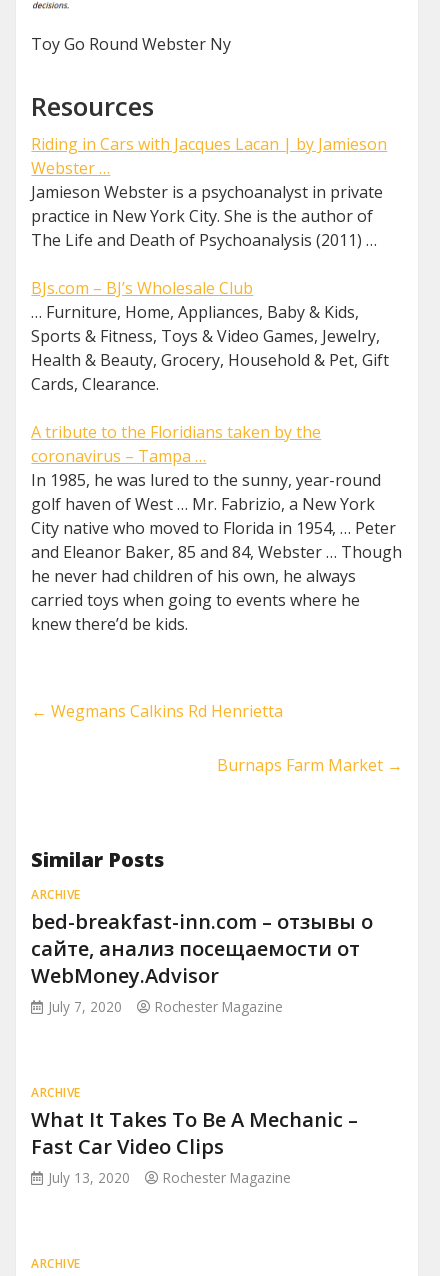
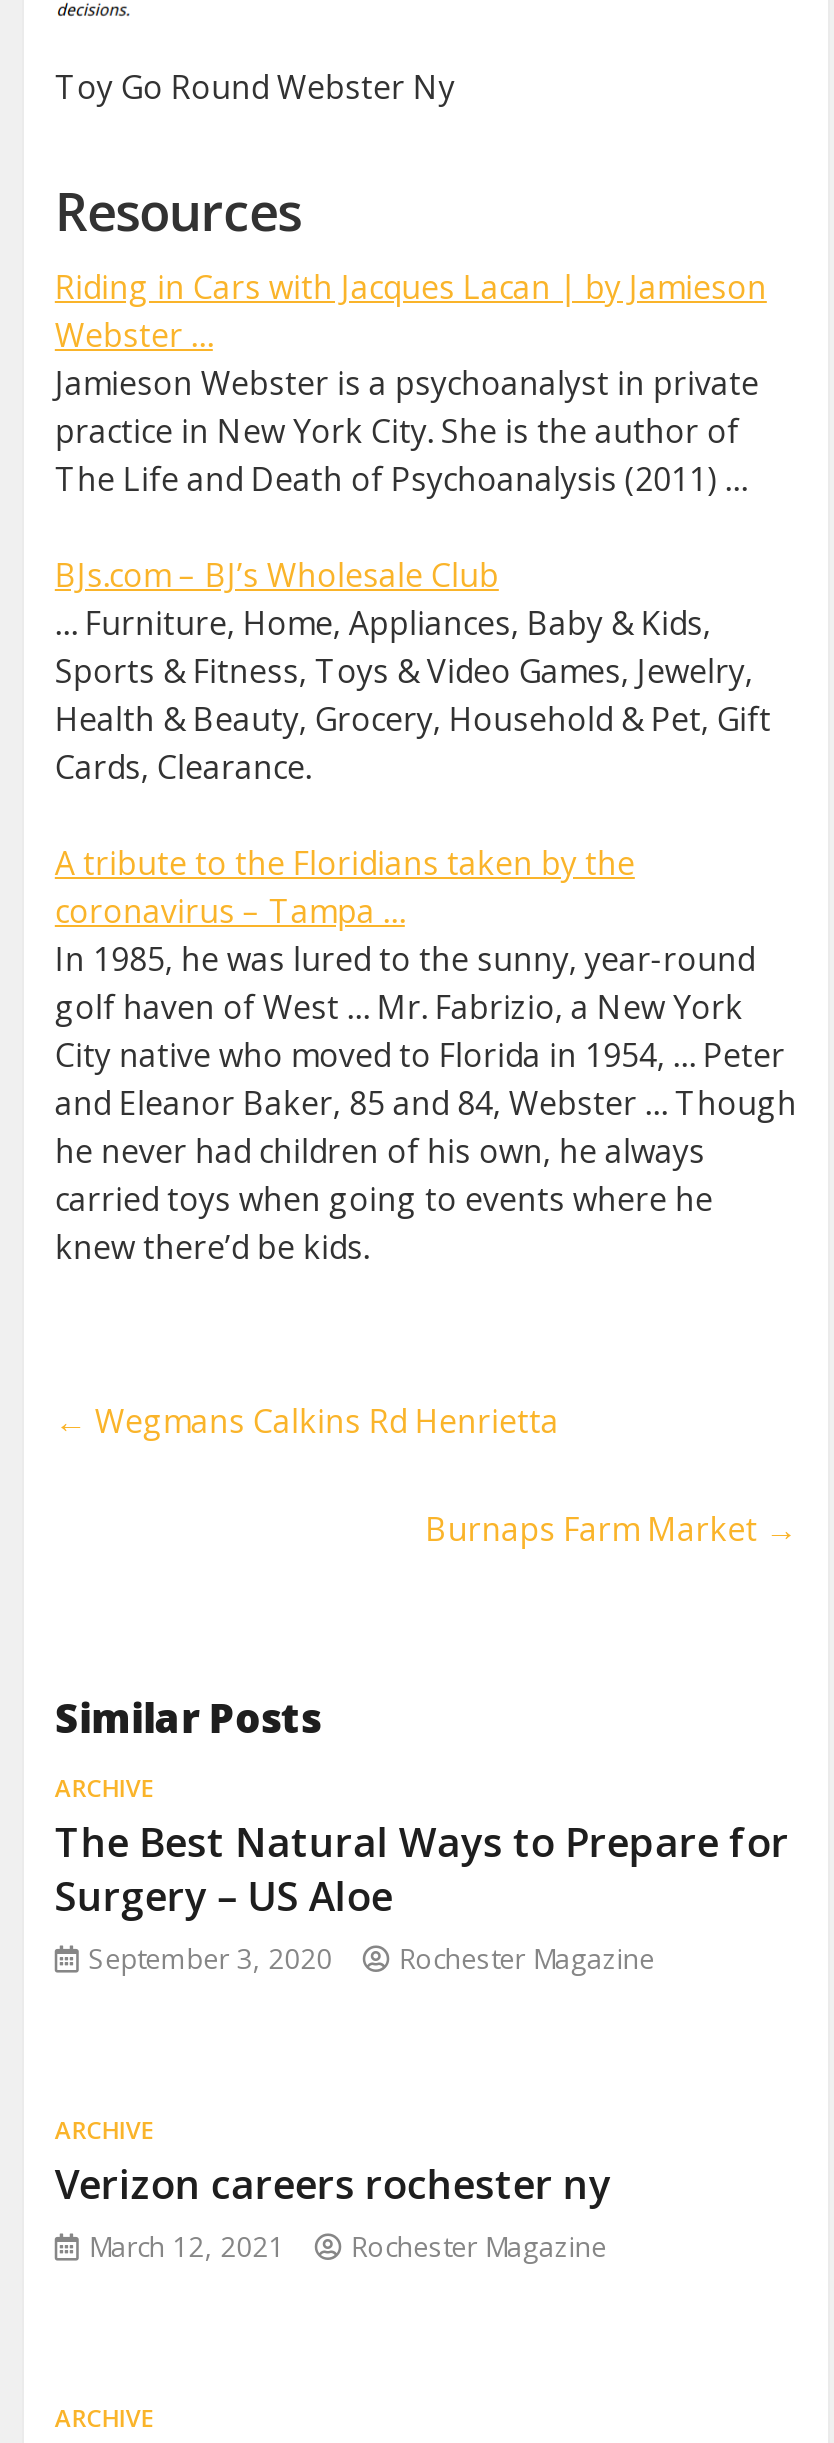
[31,908,373,1016] bed-breakfast-inn.com – отзывы о | сайте, анализ посещаемости от | WebMoney.Advisor | July 7, 2020 -> [55,1816,789,1978] The Best Natural Ways to Prepare for | Surgery – US Aloe | September 3, 2020
[31,1106,358,1187] What It Takes To Be A Mechanic – | Fast Car Video Clips | July 13, 2020 -> [55,2158,611,2266] Verizon careers rochester ny | March 12, 2021

